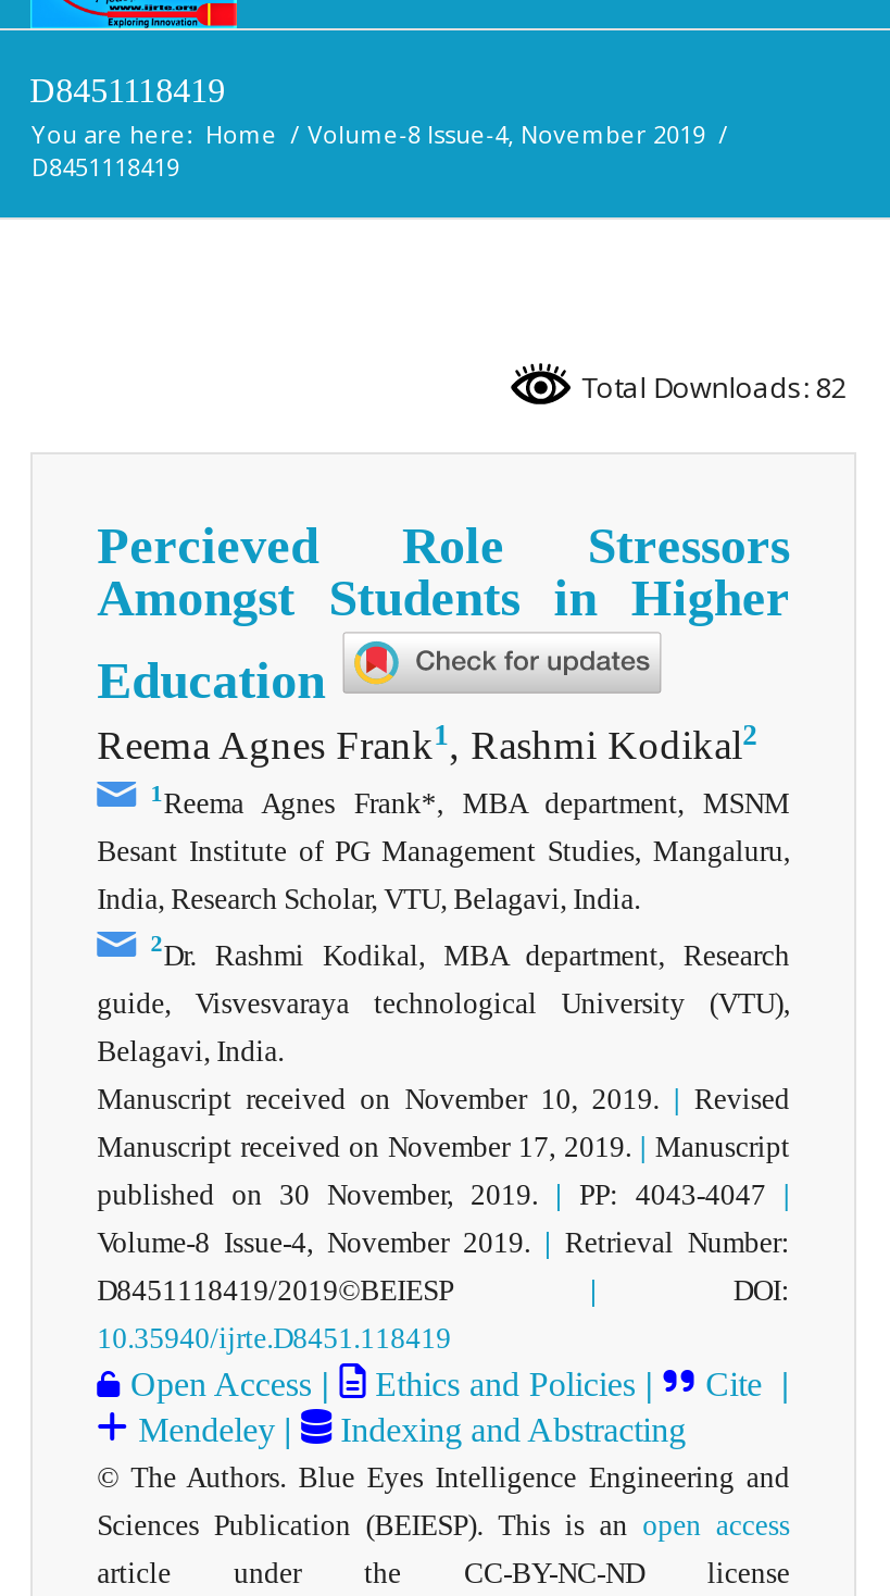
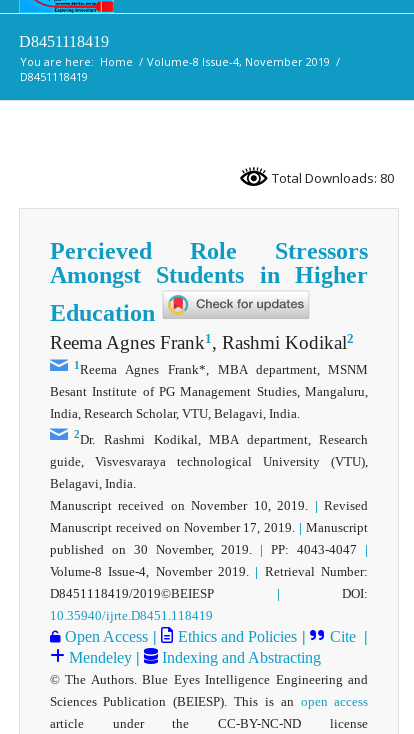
[575,367,846,406] Total Downloads: 82 -> [269,169,394,187] Total Downloads: 80

